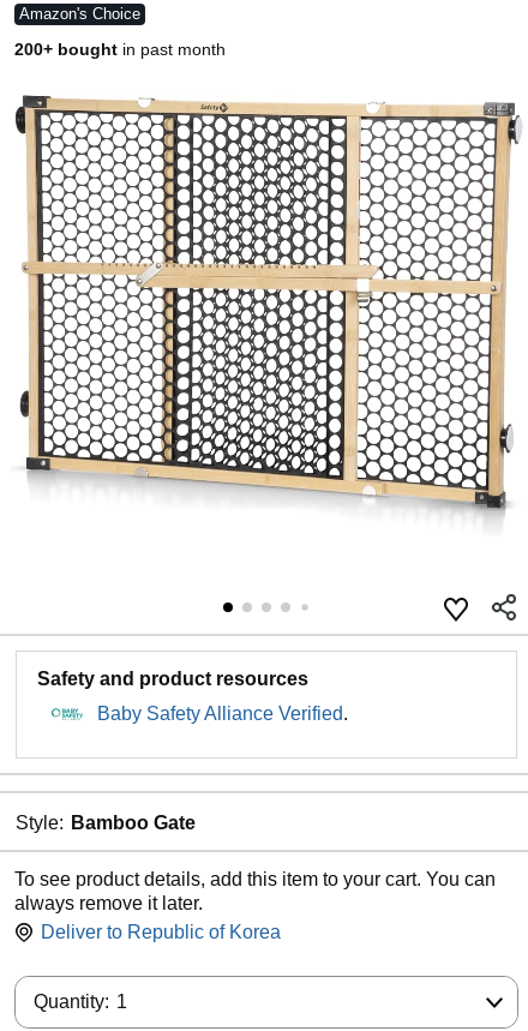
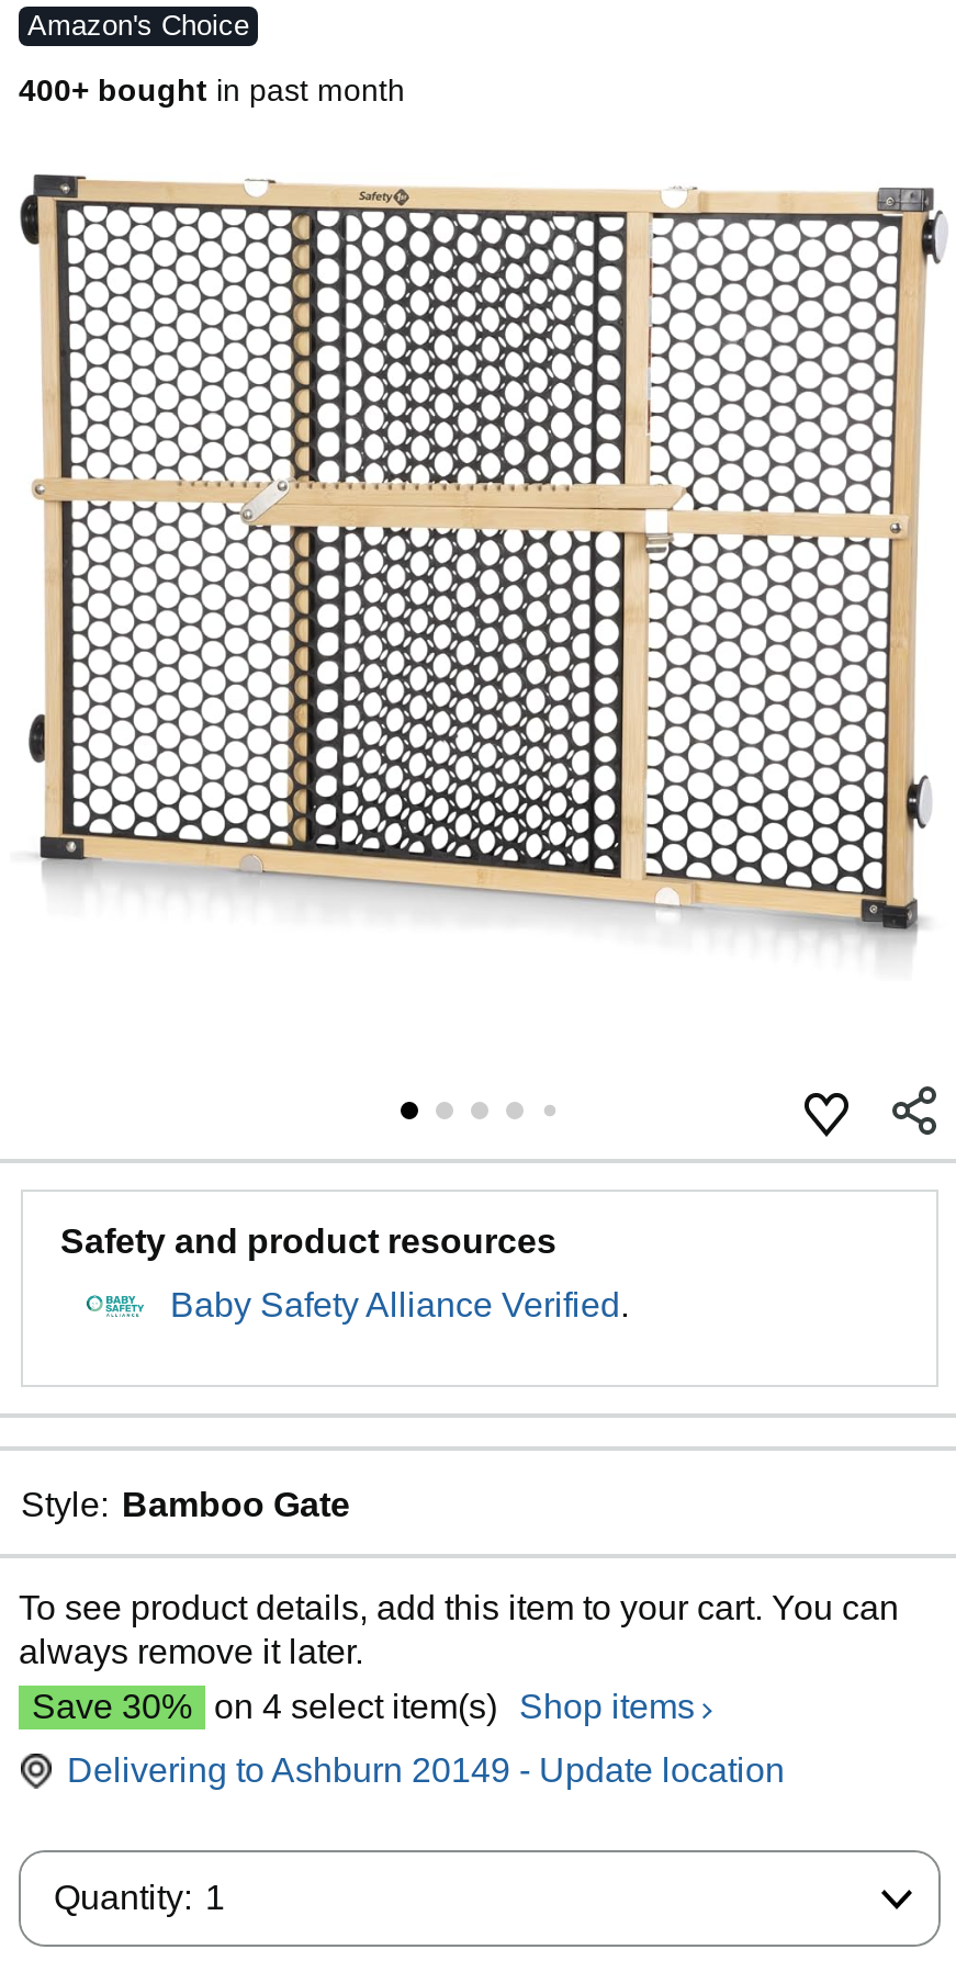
[14,40,226,59] 200+ bought in past month -> [19,72,405,108] 400+ bought in past month
[41,922,281,942] Deliver to Republic of Korea -> [32,1688,785,1789] Save 30% on 4 select item(s) Shop items | Delivering to Ashburn 20149 - Update location

